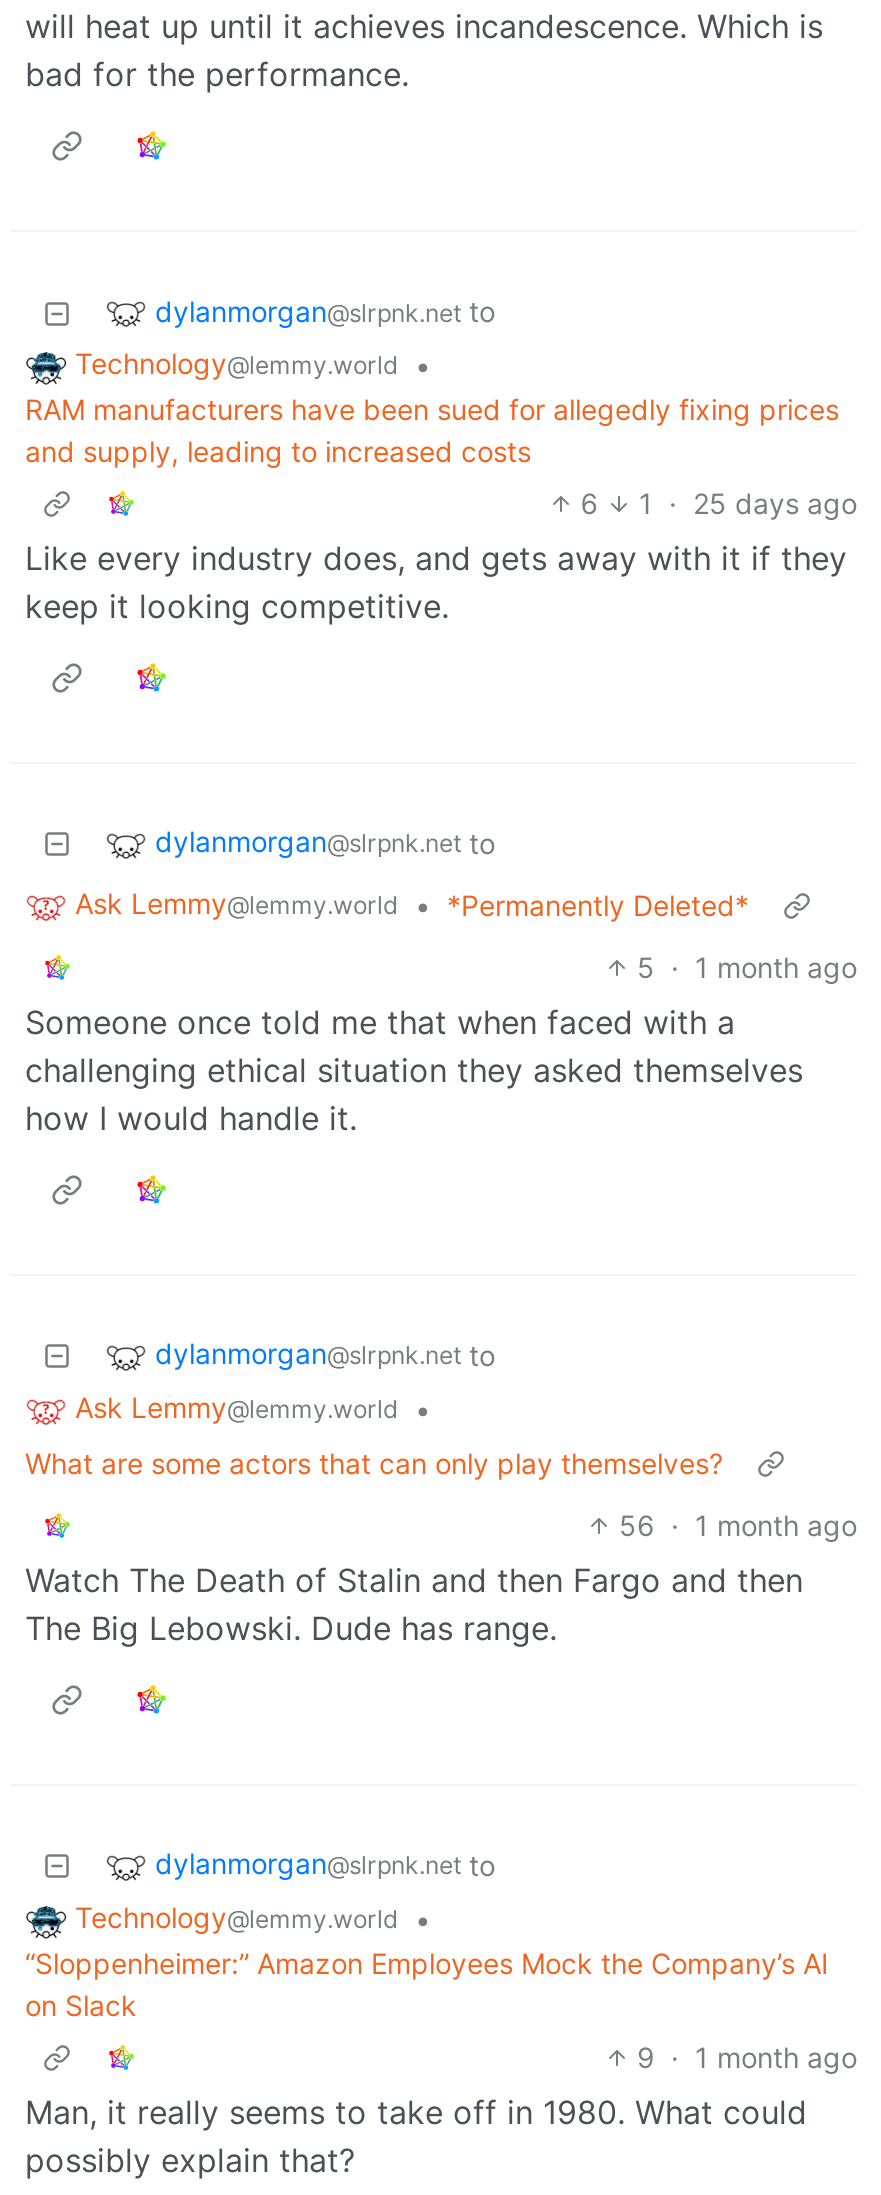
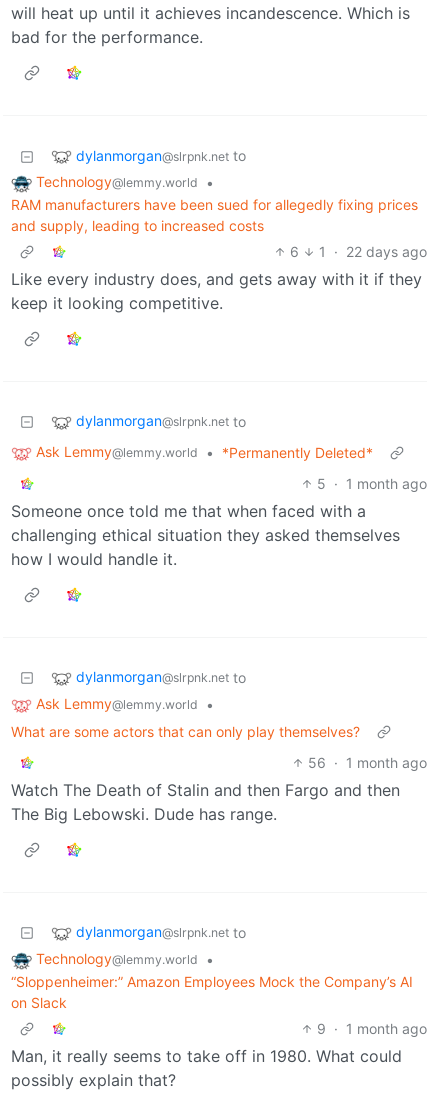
[581,486,857,520] 6 1 · 25 days ago -> [290,243,427,260] 6 1 · 22 days ago

